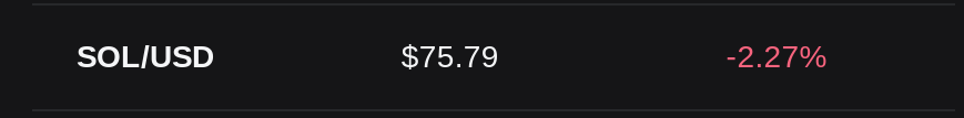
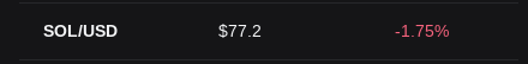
[401,39,499,74] $75.79 -> [219,21,262,40] $77.2
[726,39,826,74] -2.27% -> [395,21,449,40] -1.75%

